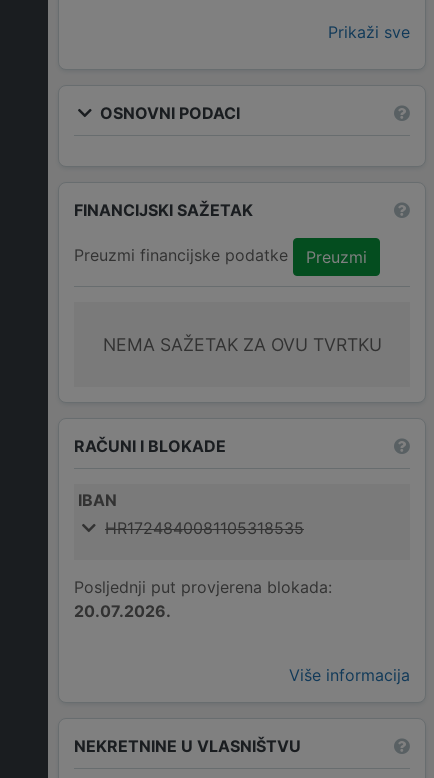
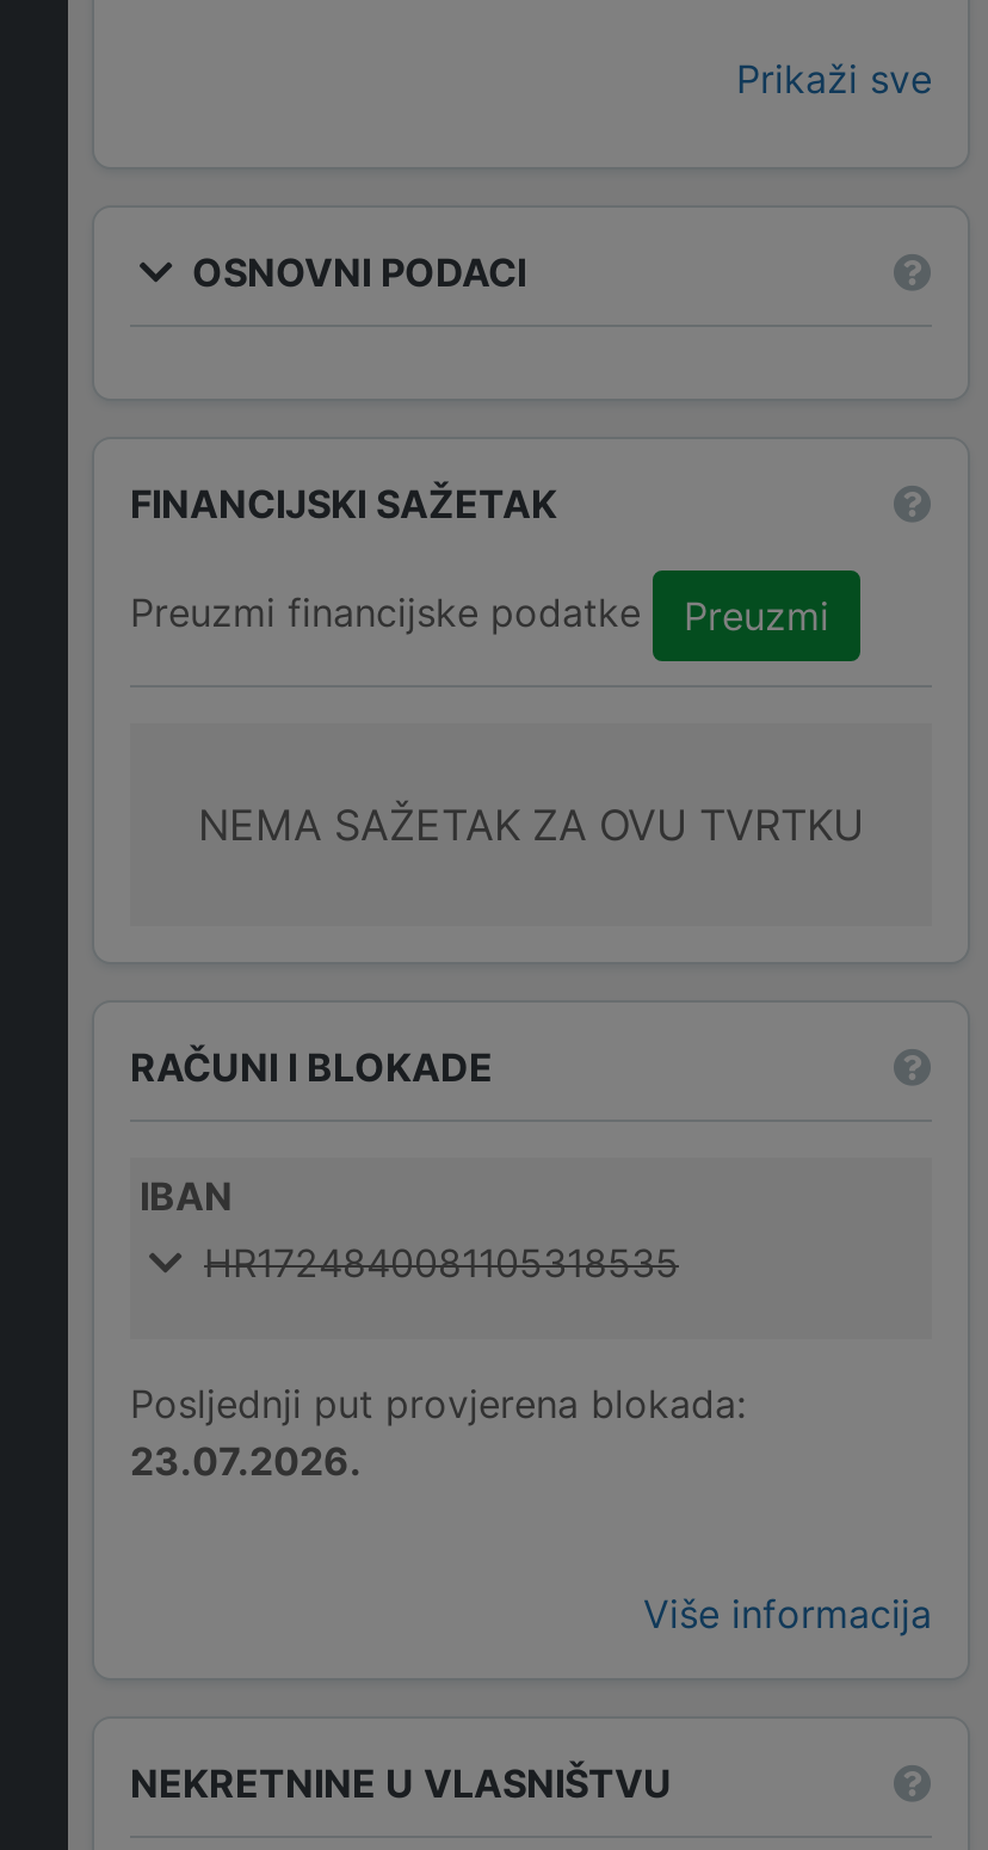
[74,601,171,621] 20.07.2026. -> [130,1438,362,1485] 23.07.2026.

